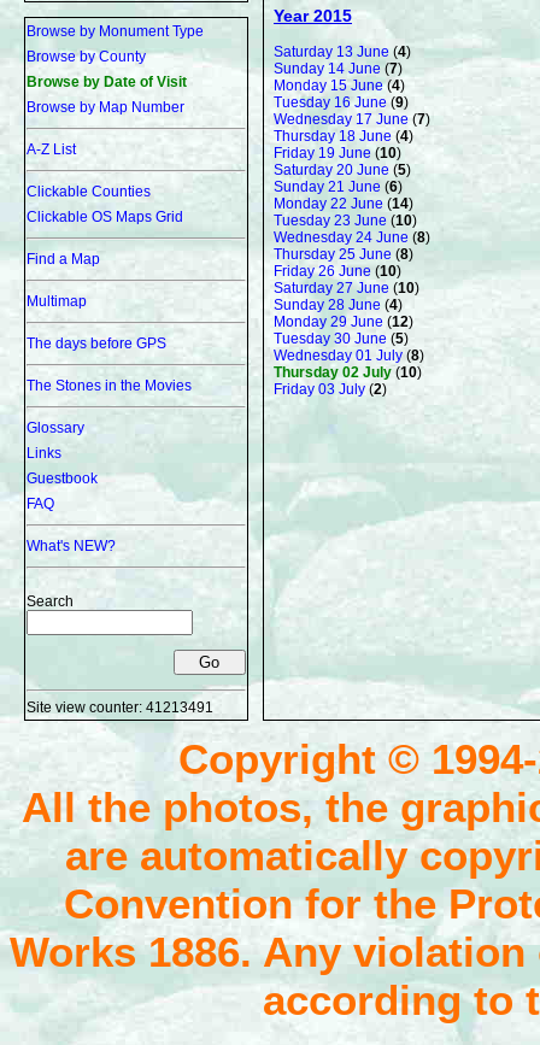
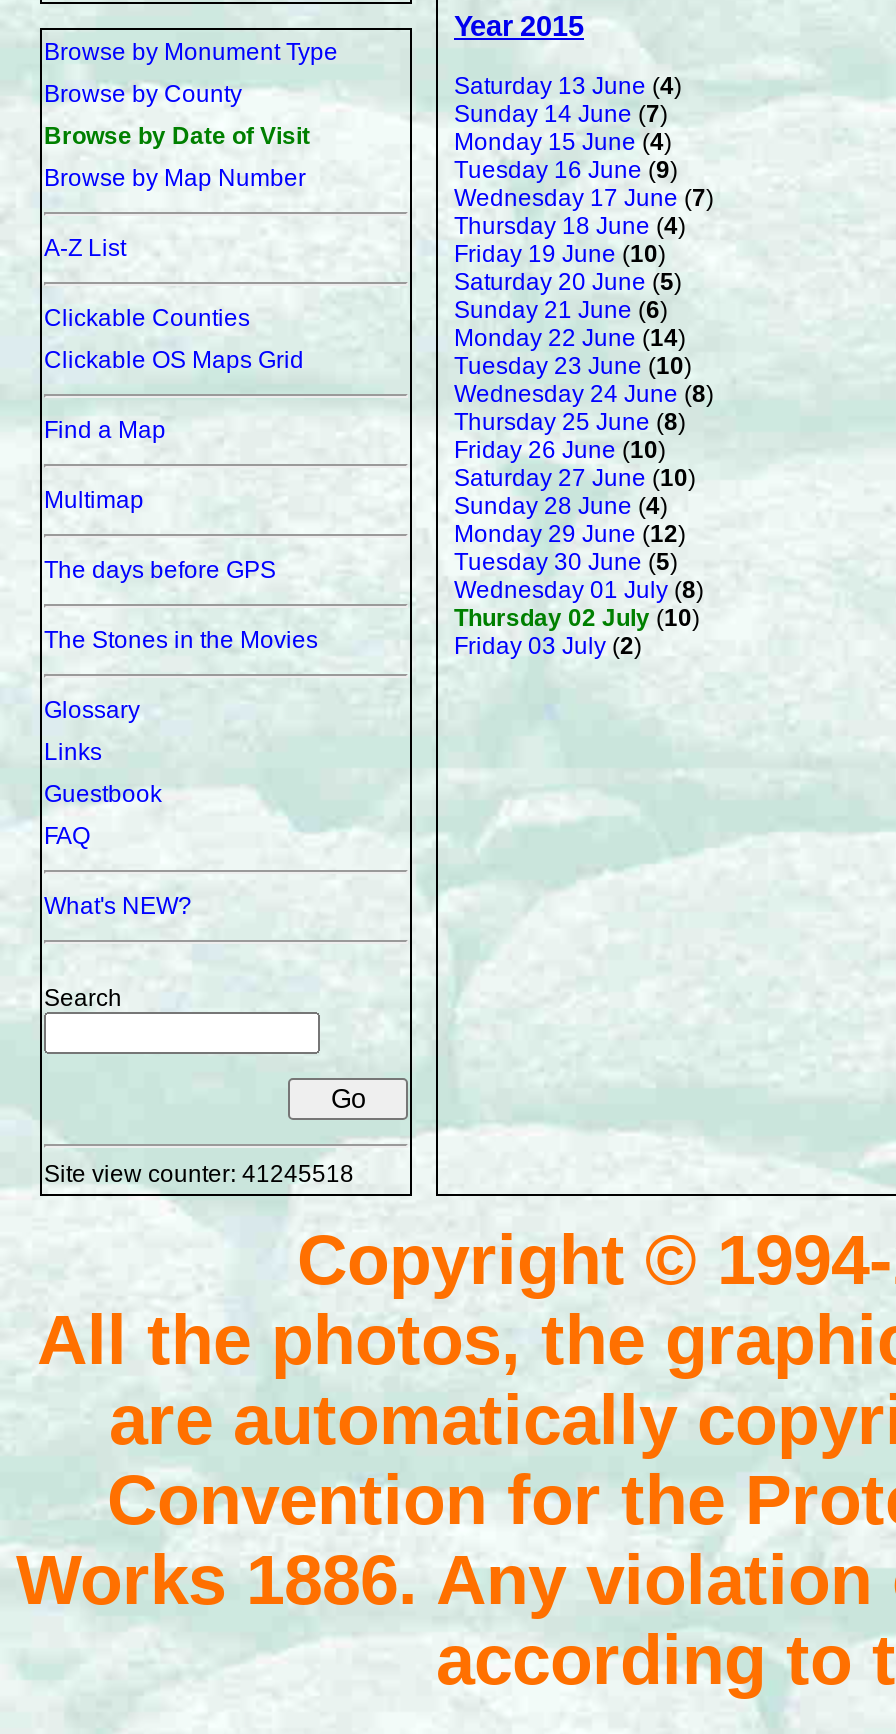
[27,699,213,716] Site view counter: 41213491 -> [44,1160,354,1188] Site view counter: 41245518

